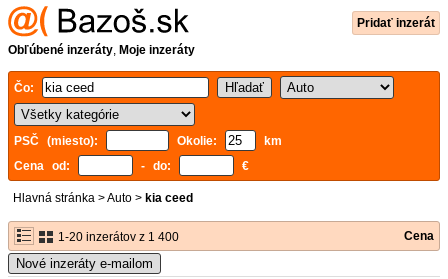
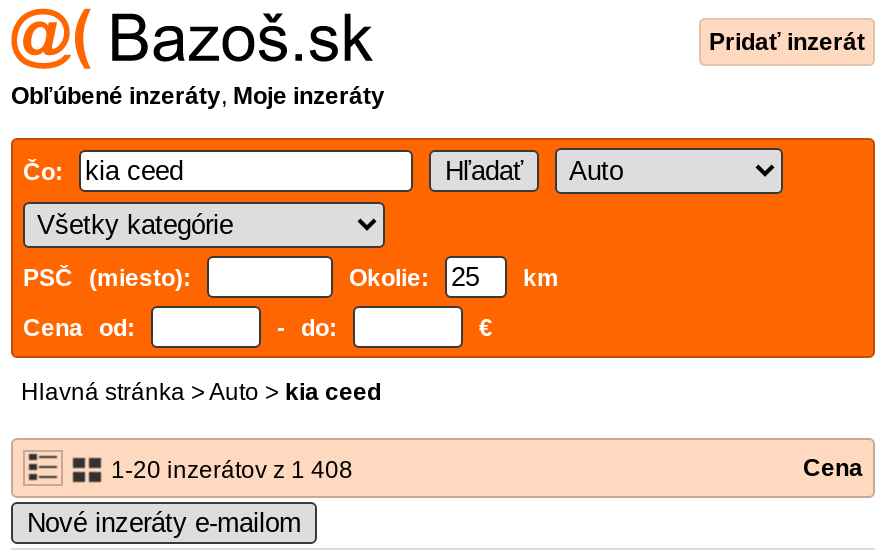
[55,230,179,244] 1-20 inzerátov z 1 400 -> [105,456,353,484] 1-20 inzerátov z 1 408

